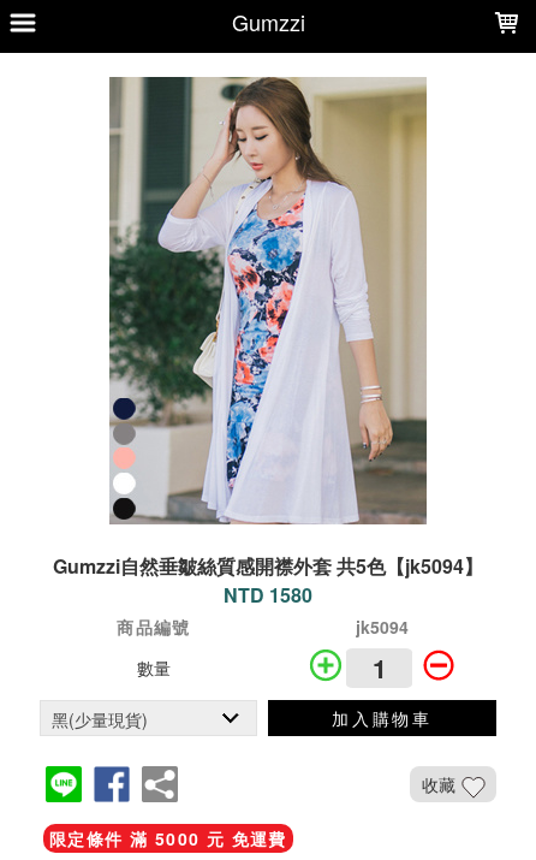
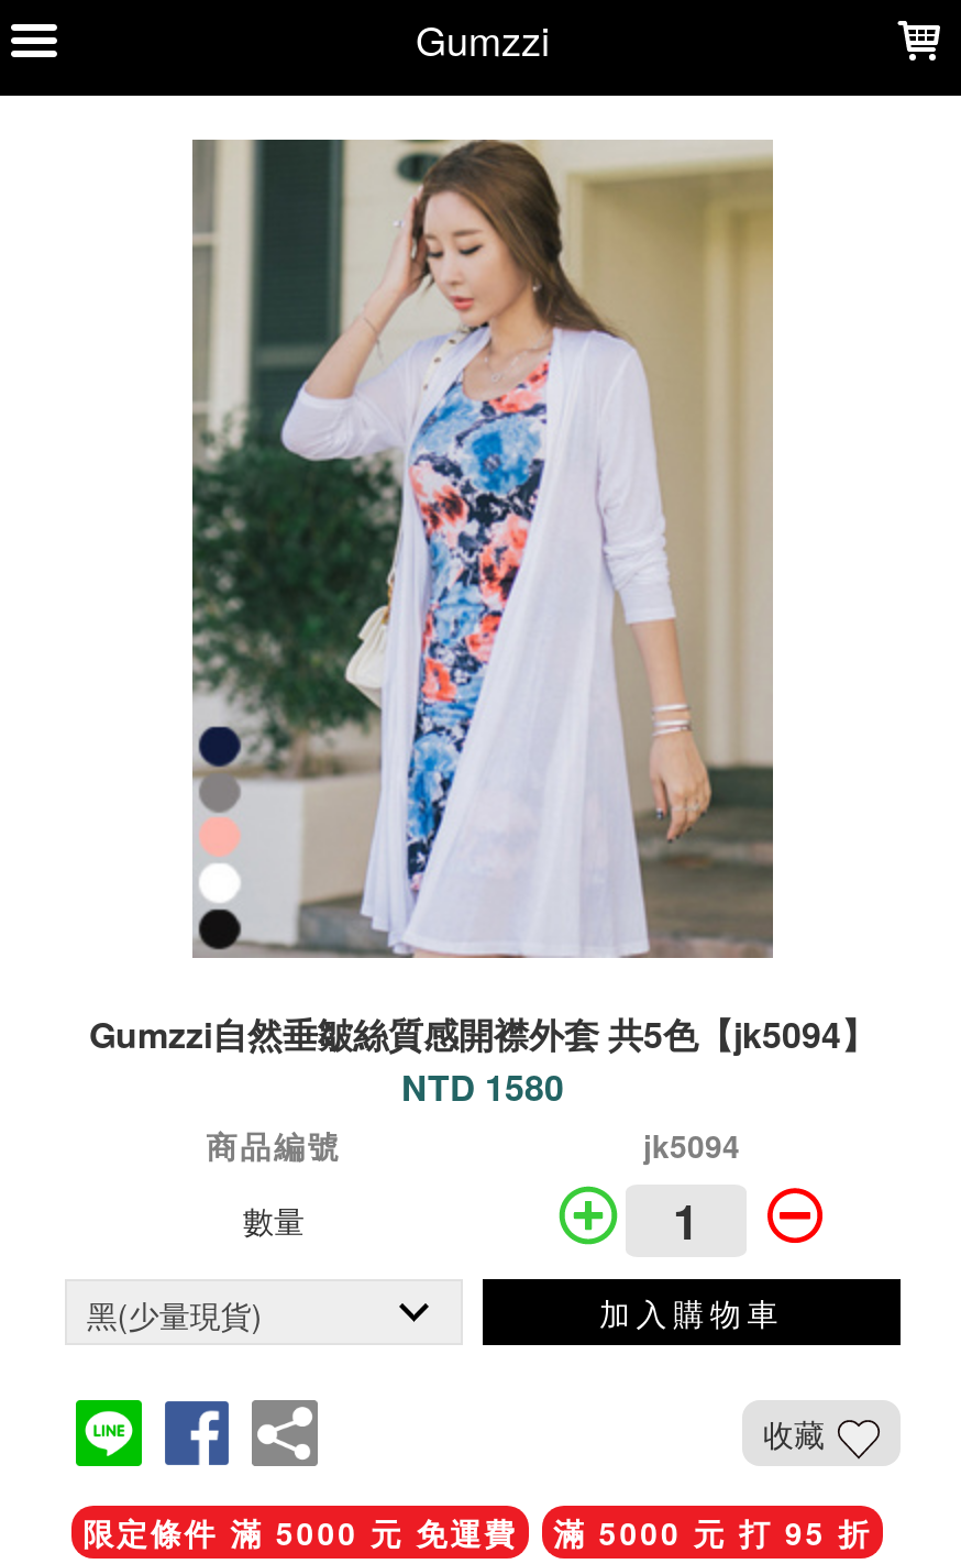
none -> [553,1510,872,1554] 滿 5000 元 打 95 折

